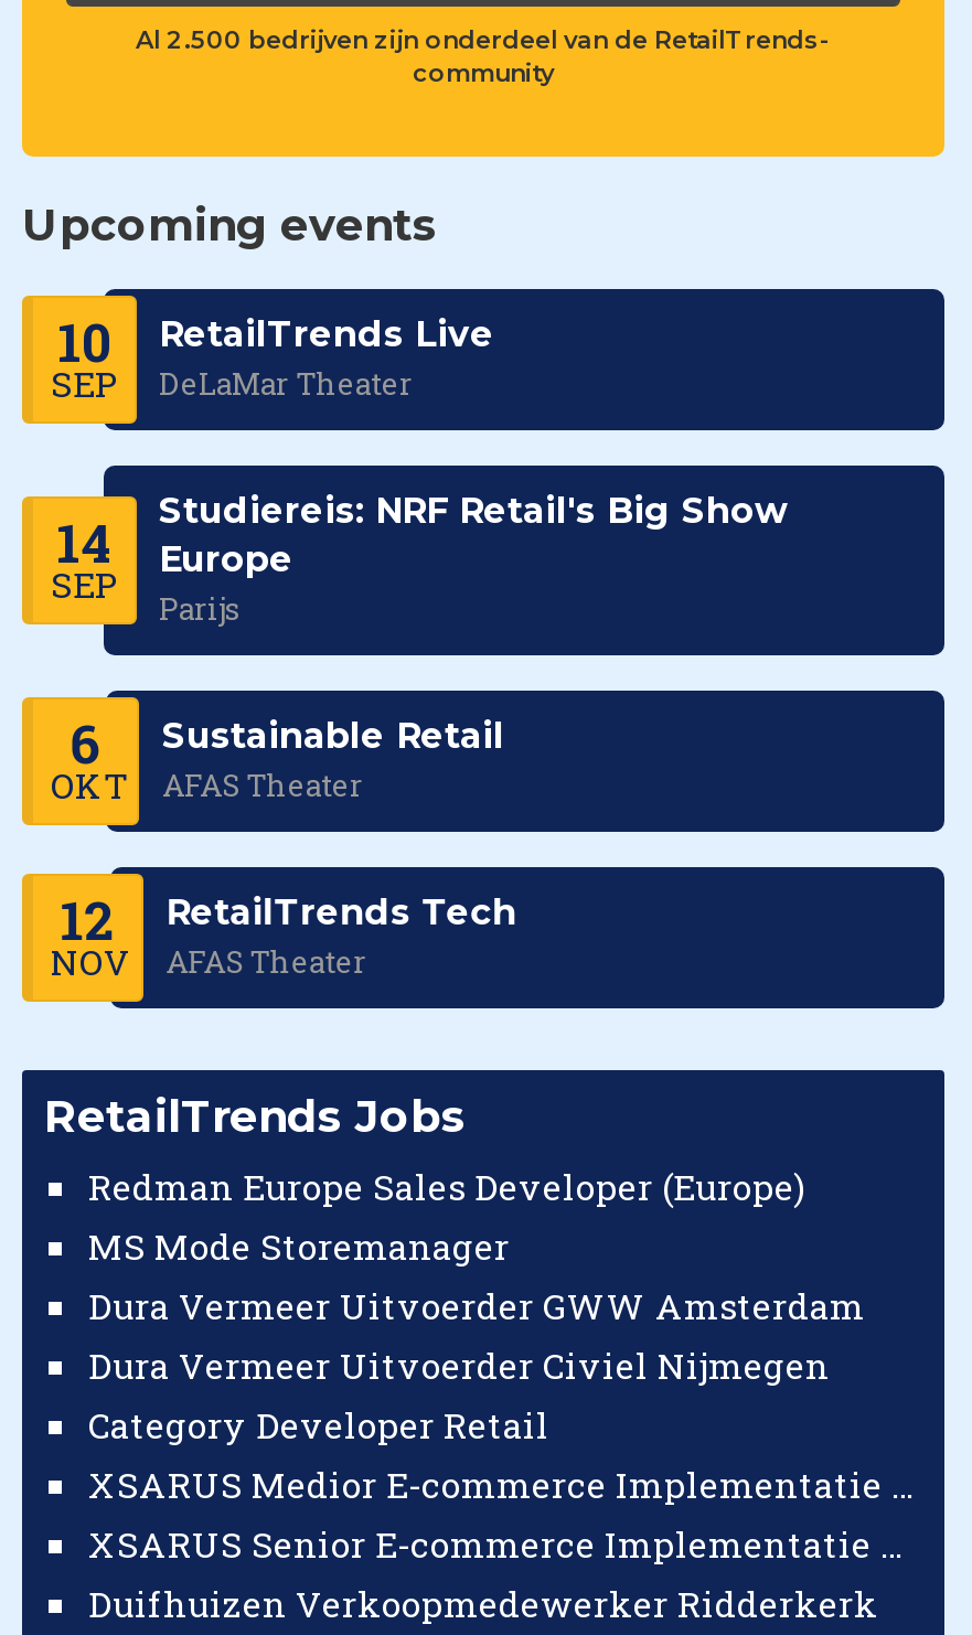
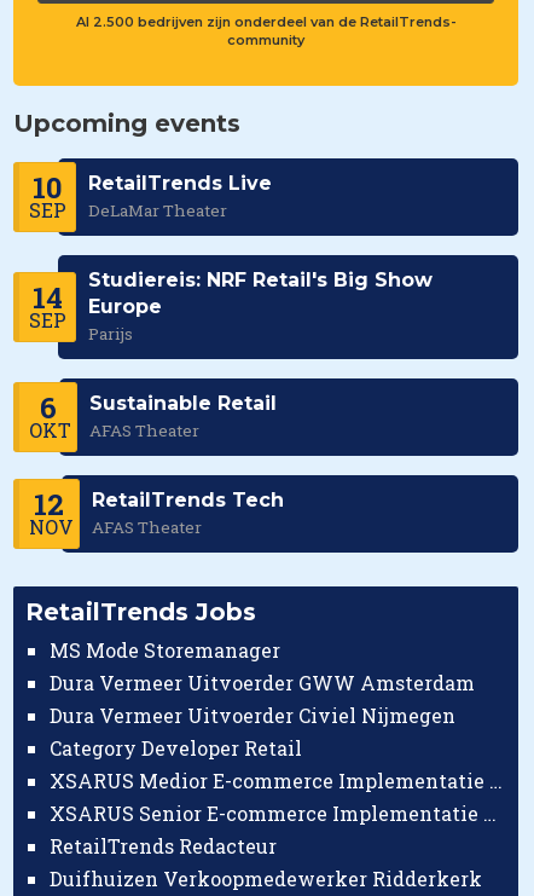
[88,1162,805,1209] Redman Europe Sales Developer (Europe) -> none
moved [88,1222,865,1447] -> [50,637,475,760]: MS Mode Storemanager | Dura Vermeer Uitvoerder GWW Amsterdam | Dura Vermeer Uitvoerder Civiel Nijmegen | Category Developer Retail
none -> [50,833,277,858] RetailTrends Redacteur

